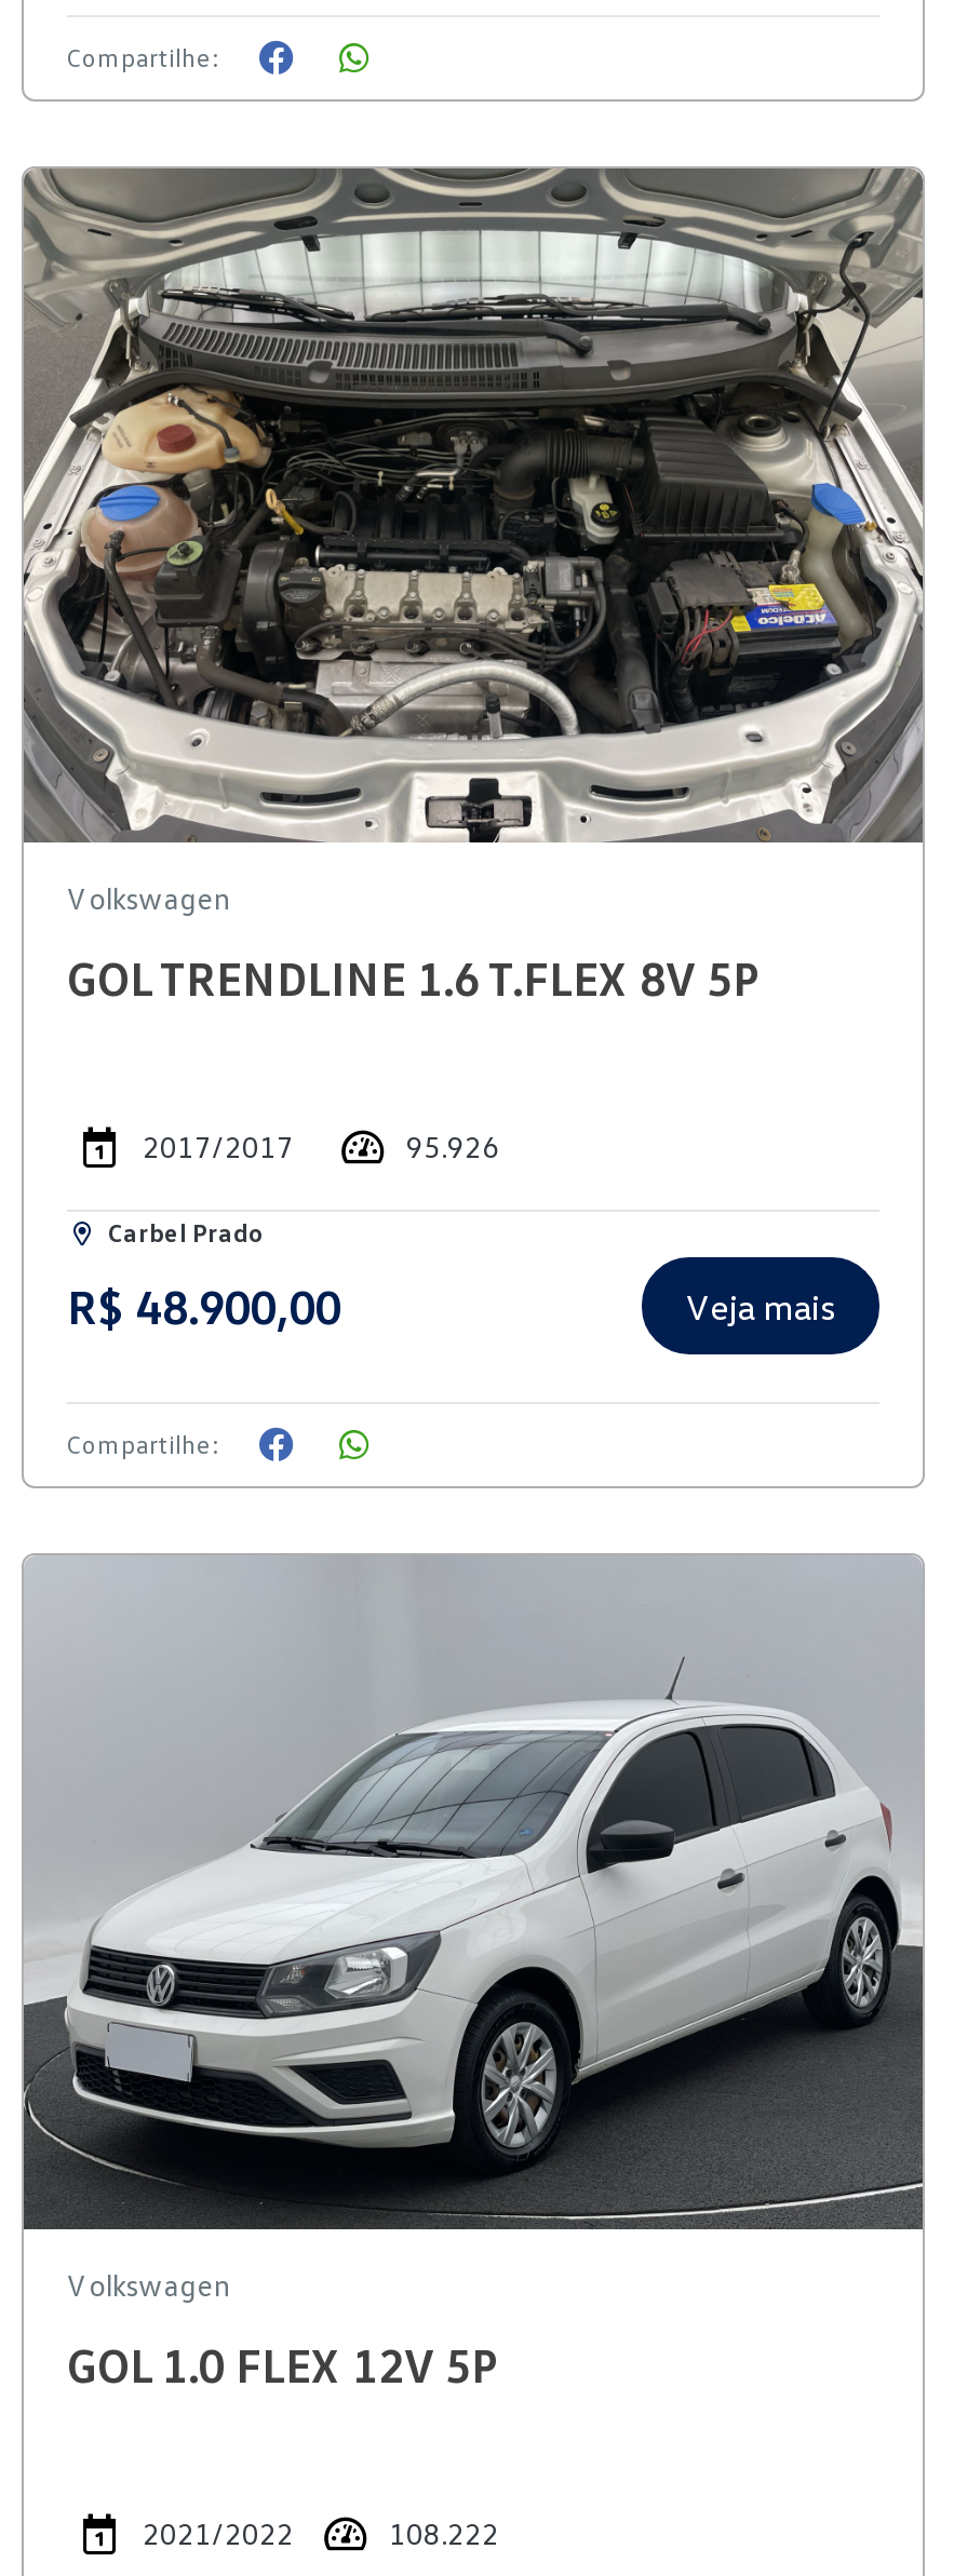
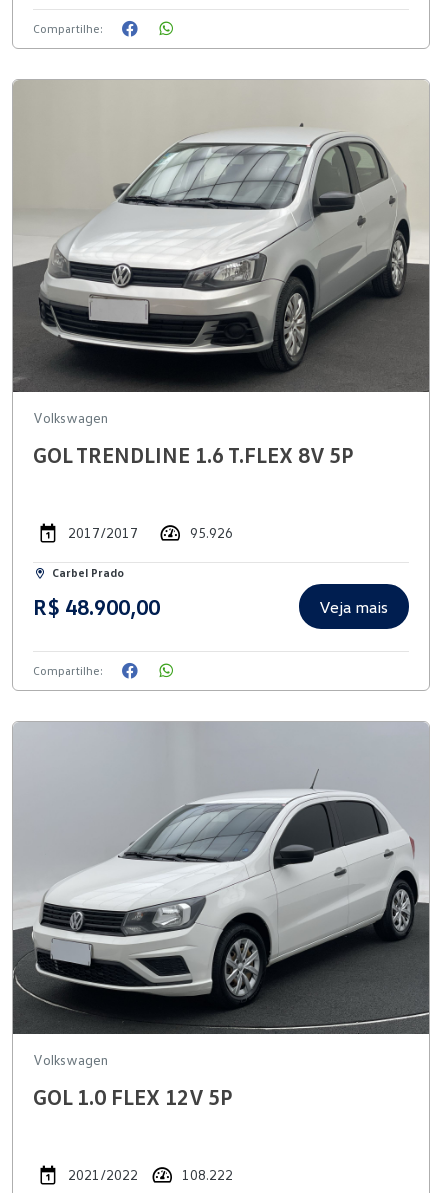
[24,168,925,842] [image] -> [12,81,430,393] [image]

